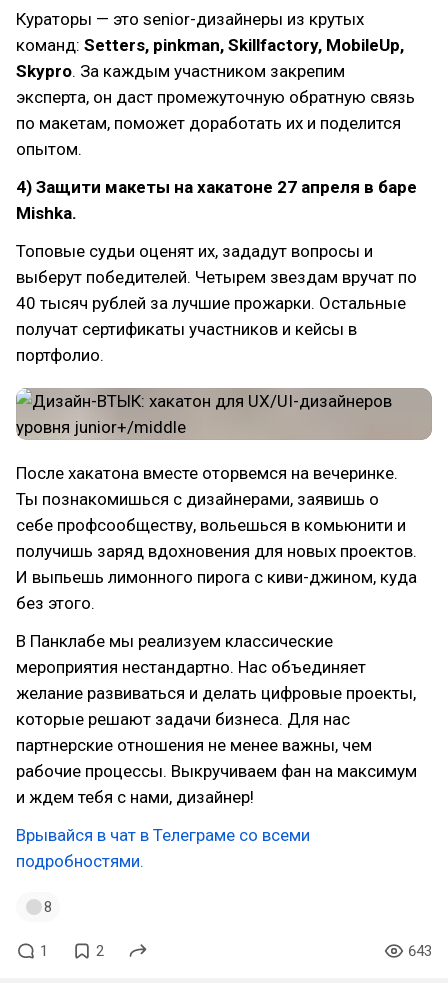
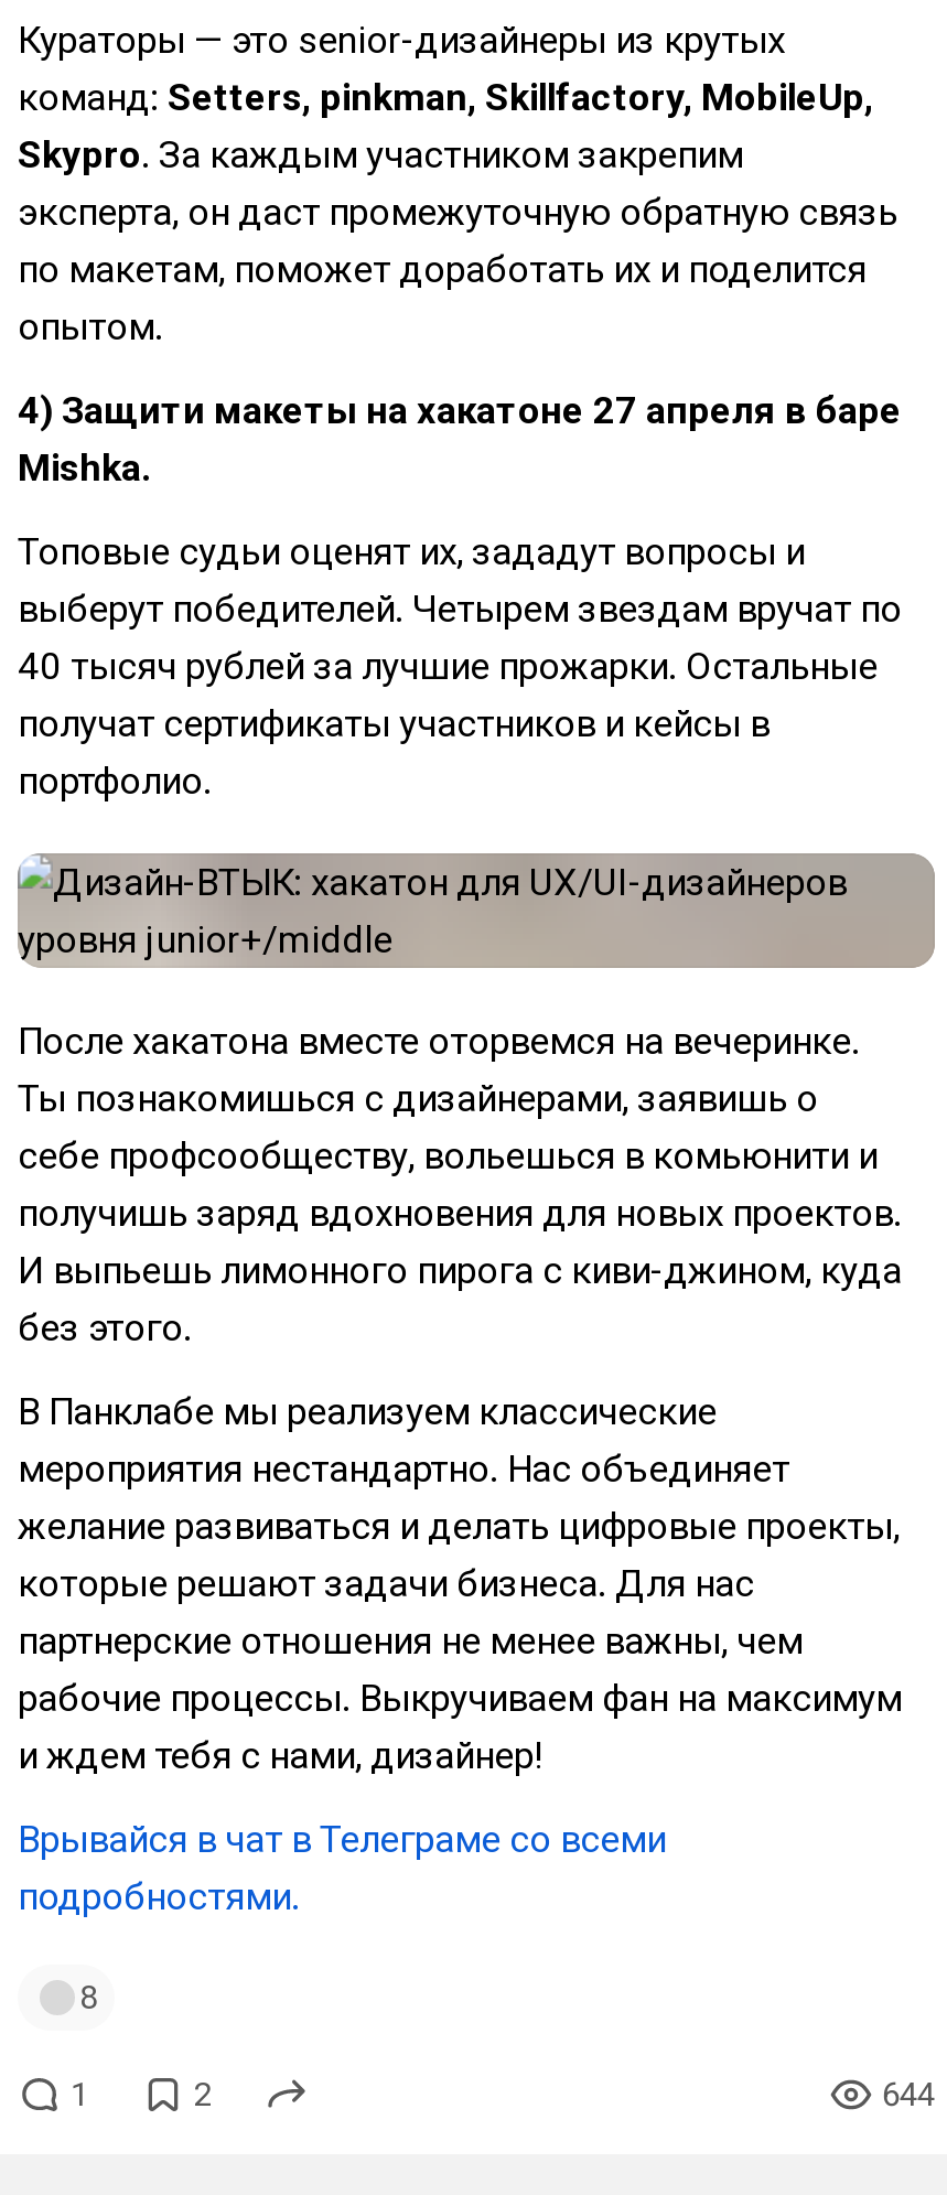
[408,942,432,960] 643 -> [882,2075,935,2115] 644

